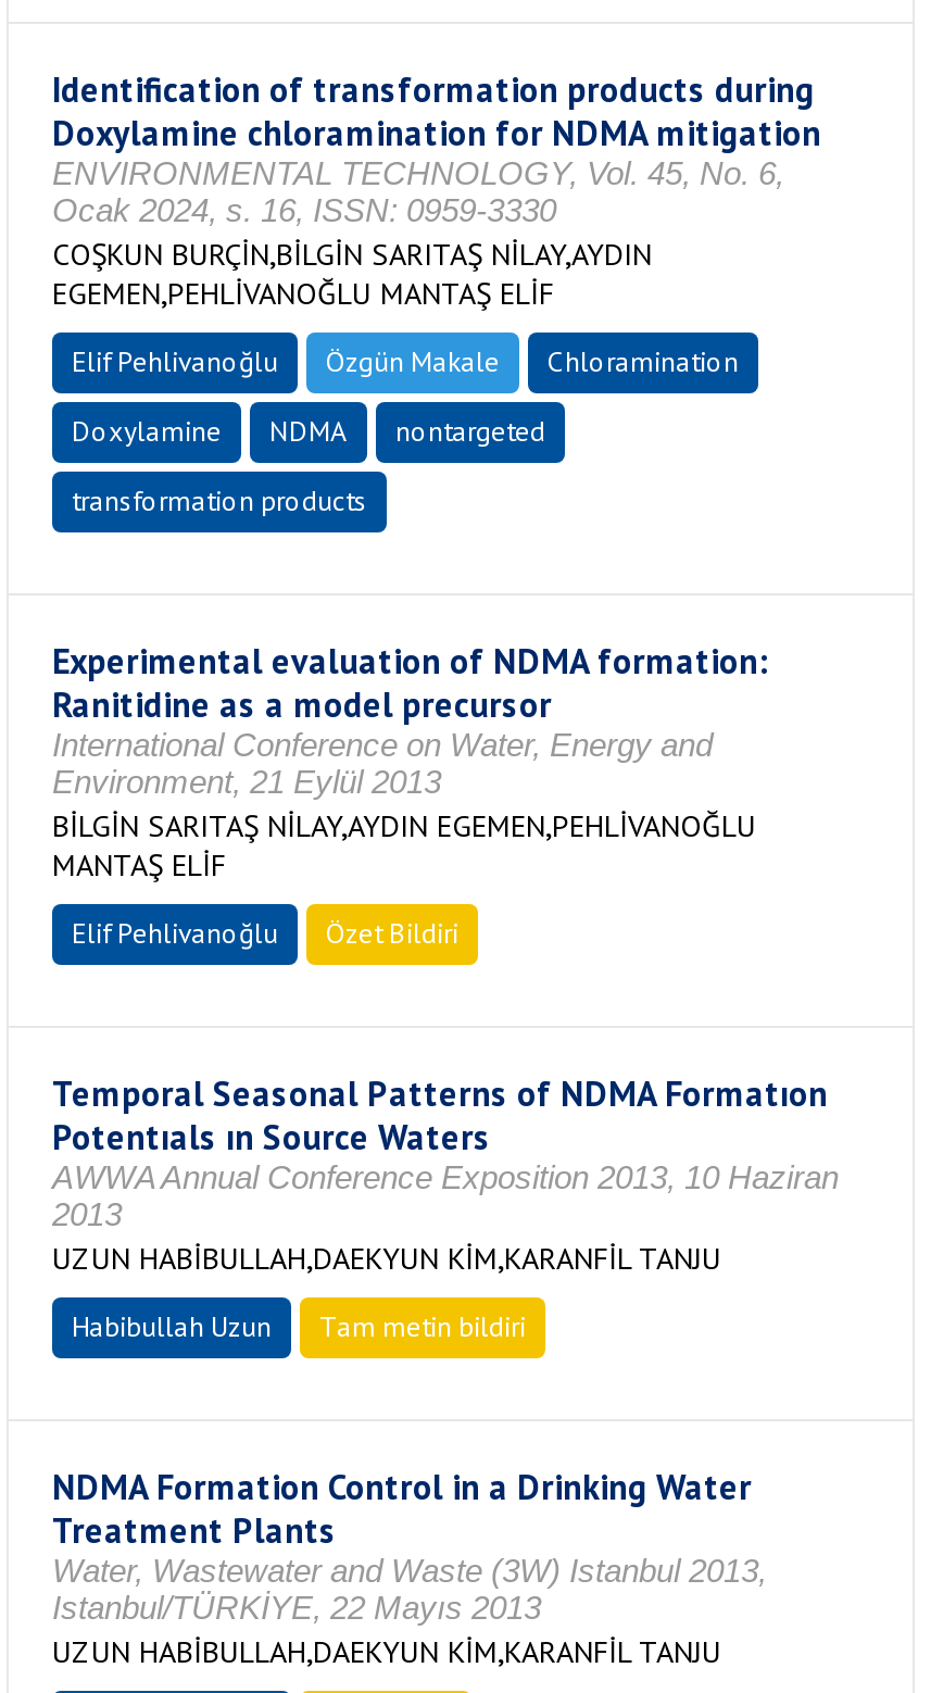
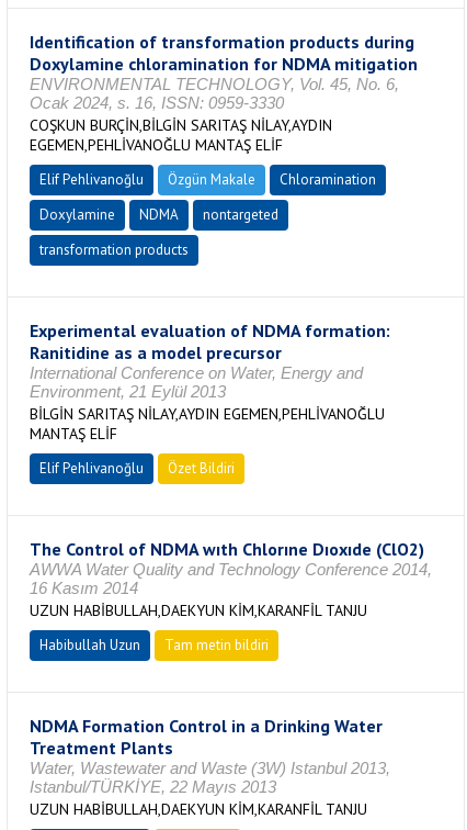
[52,1071,839,1232] Temporal Seasonal Patterns of NDMA Formatıon | Potentıals ın Source Waters | AWWA Annual Conference Exposition 2013, 10 Haziran | 2013 -> [30,538,432,597] The Control of NDMA wıth Chlorıne Dıoxıde (ClO2) | AWWA Water Quality and Technology Conference 2014, | 16 Kasım 2014

